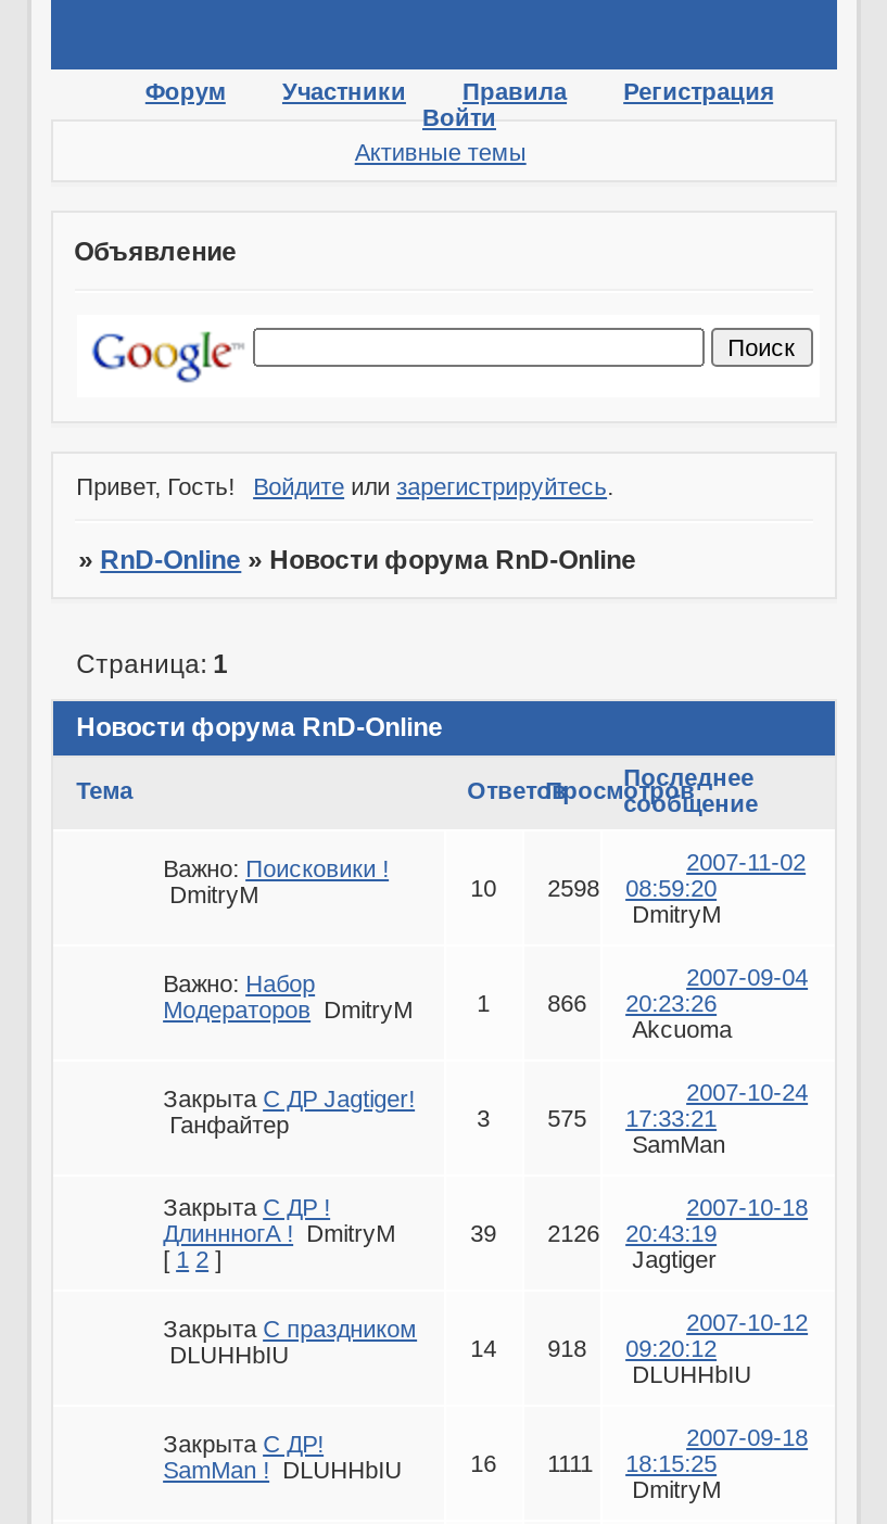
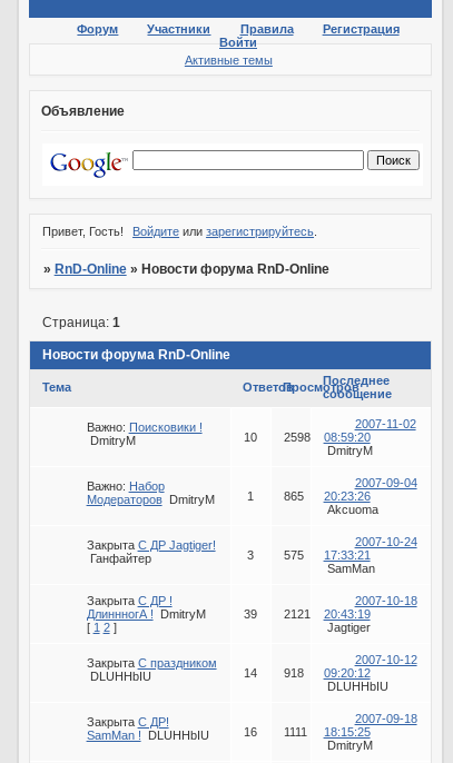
[547,989,717,1015] 866 20:23:26 -> [283,489,370,502] 865 20:23:26
[470,1219,717,1245] 39 2126 20:43:19 -> [244,607,370,620] 39 2121 20:43:19

